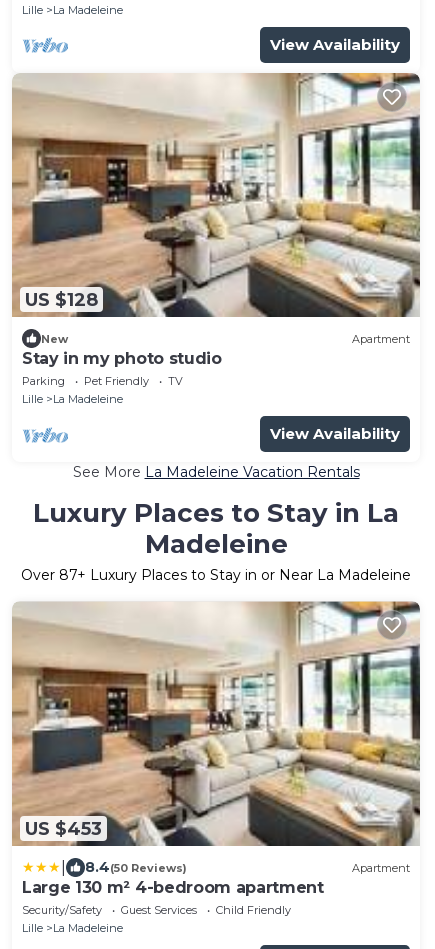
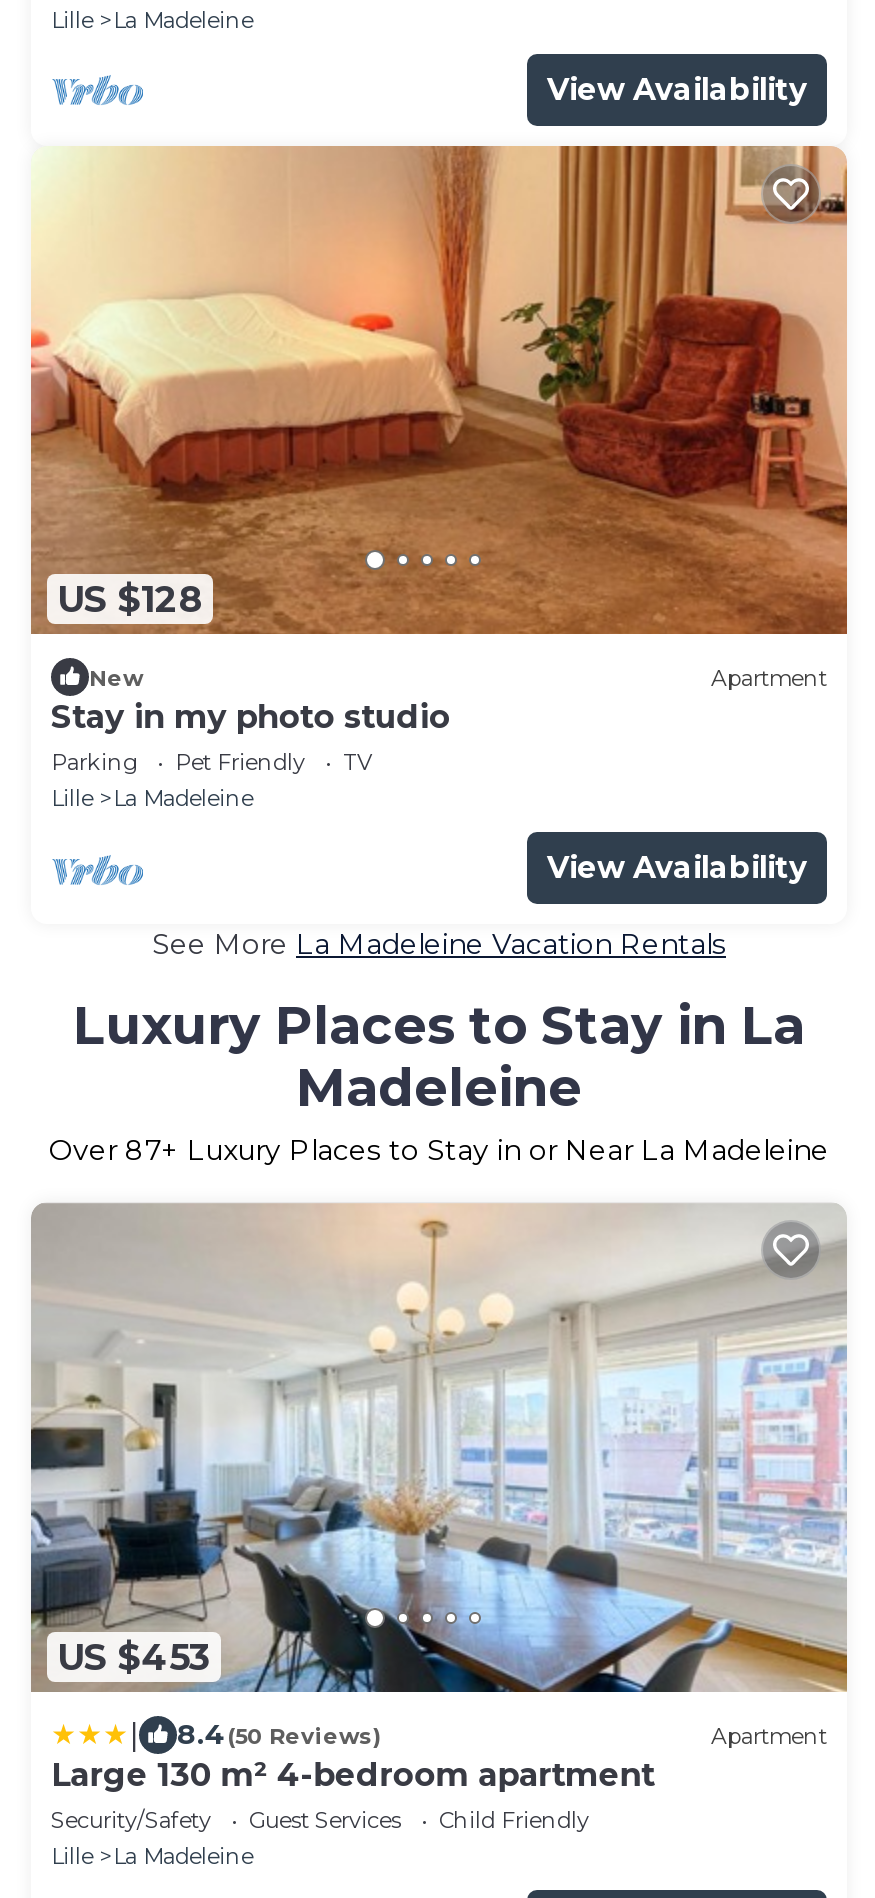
[11,72,421,318] [image] -> [31,144,849,636] [image]
[11,601,421,847] [image] -> [29,1204,849,1694] [image]

